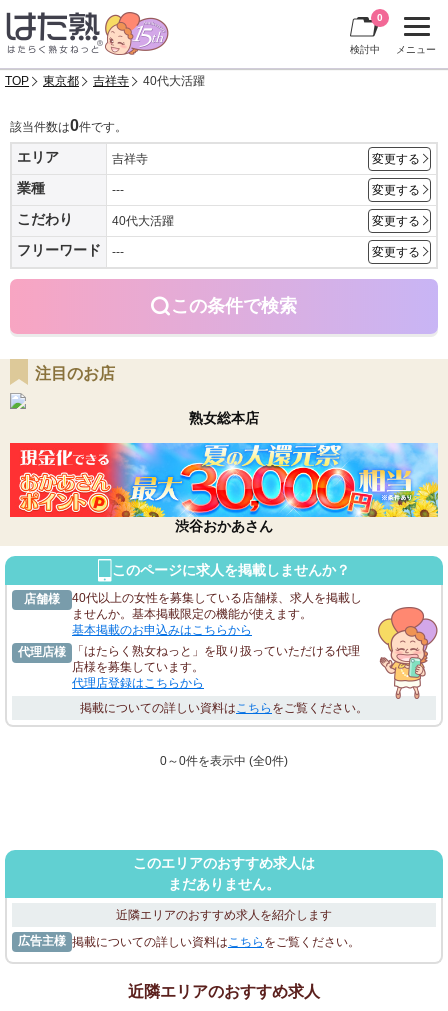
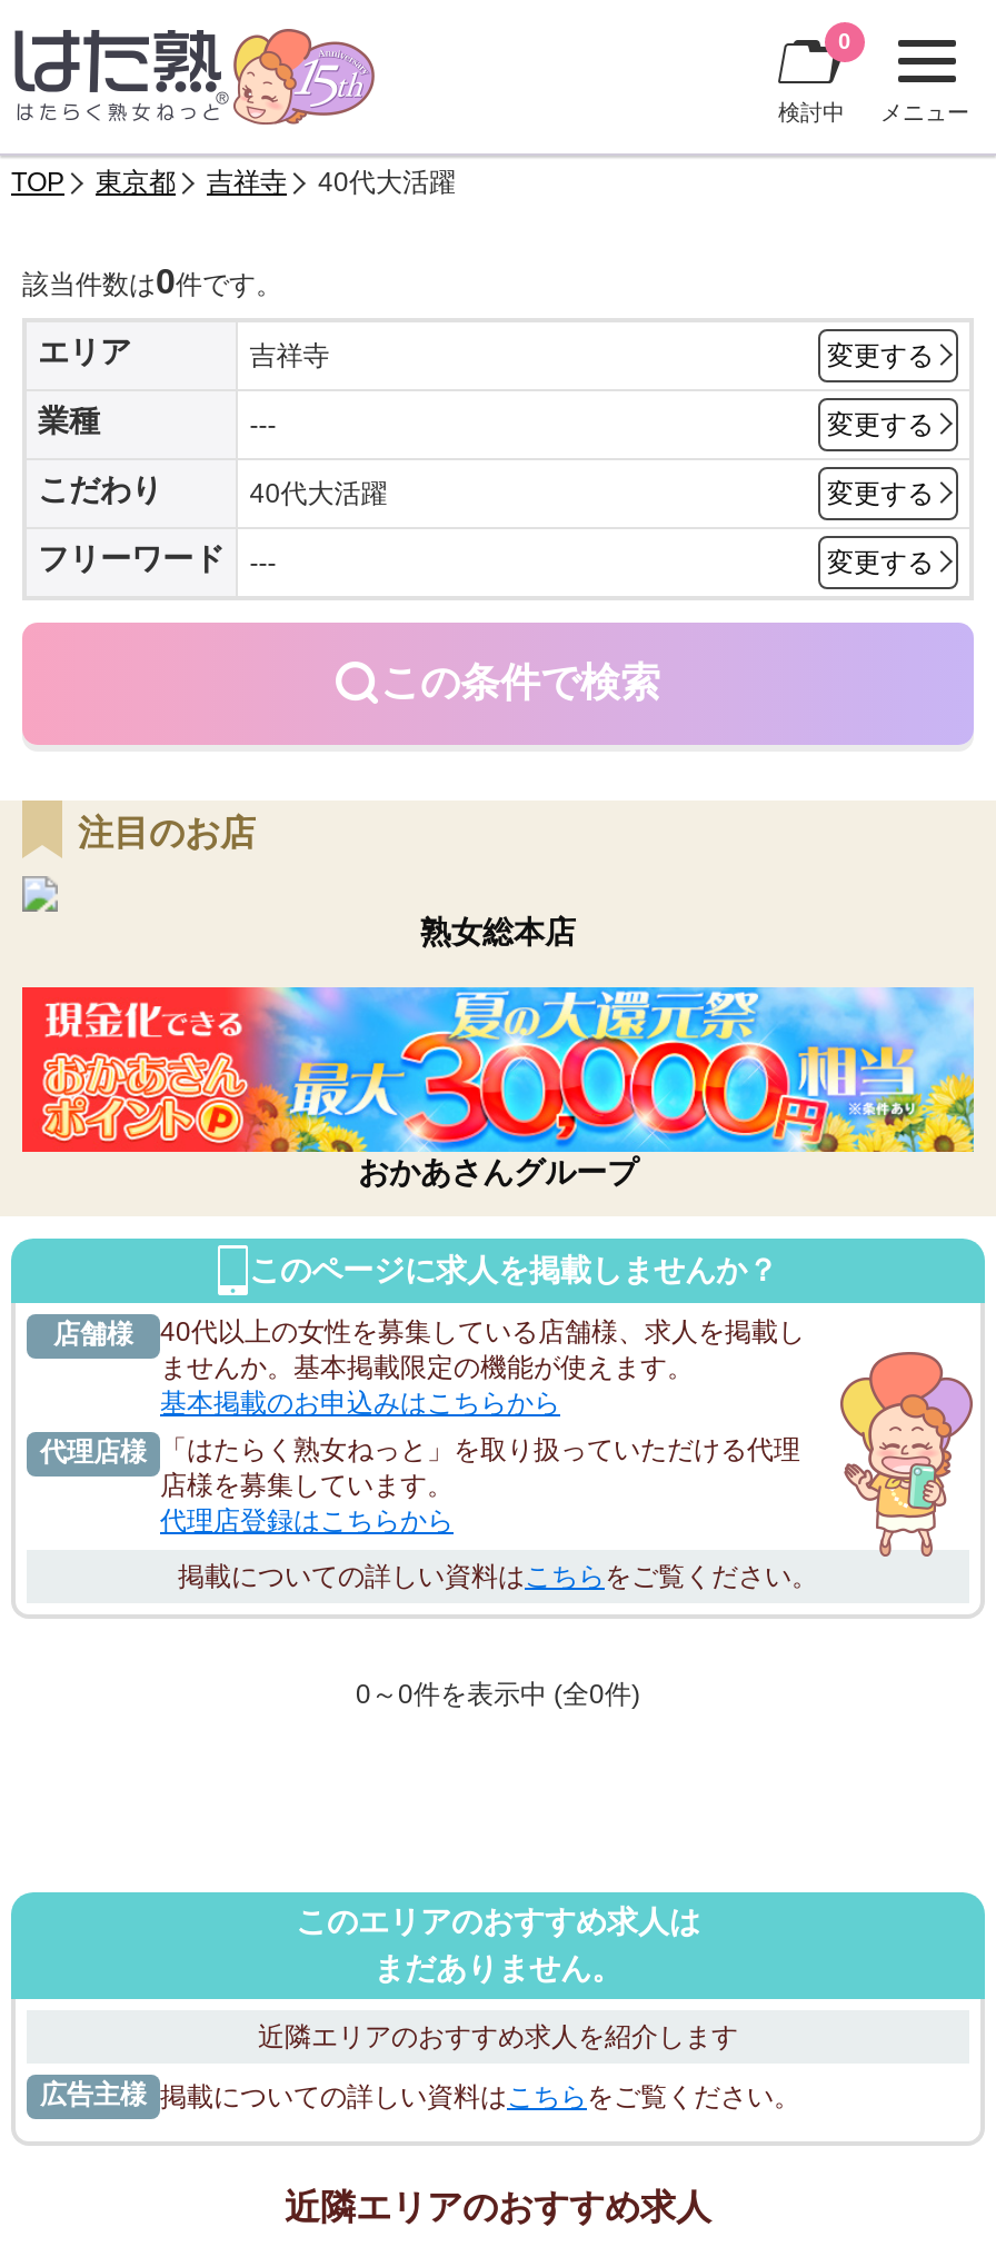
[175,518,273,534] 渋谷おかあさん -> [358,1155,638,1190] おかあさんグループ

